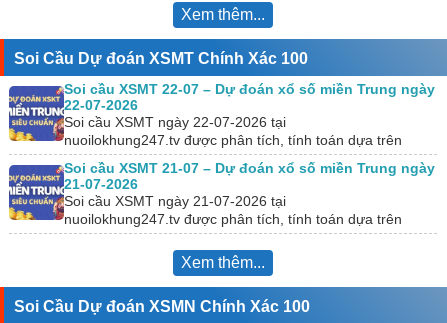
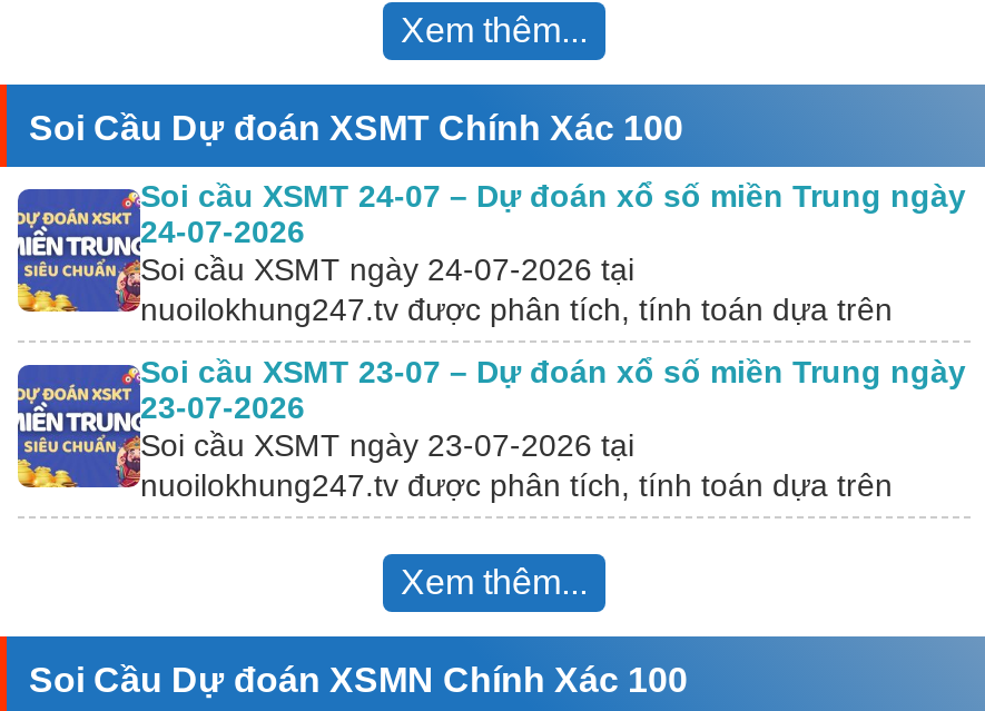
[64,81,435,97] Soi cầu XSMT 22-07 – Dự đoán xổ số miền Trung ngày -> [140,178,966,214] Soi cầu XSMT 24-07 – Dự đoán xổ số miền Trung ngày
[64,97,138,113] 22-07-2026 -> [140,214,305,249] 24-07-2026
[64,114,286,130] Soi cầu XSMT ngày 22-07-2026 tại -> [140,252,634,287] Soi cầu XSMT ngày 24-07-2026 tại
[64,160,435,176] Soi cầu XSMT 21-07 – Dự đoán xổ số miền Trung ngày -> [140,354,966,390] Soi cầu XSMT 23-07 – Dự đoán xổ số miền Trung ngày
[64,176,138,192] 21-07-2026 -> [140,390,305,425] 23-07-2026
[64,193,286,209] Soi cầu XSMT ngày 21-07-2026 tại -> [140,427,634,463] Soi cầu XSMT ngày 23-07-2026 tại

